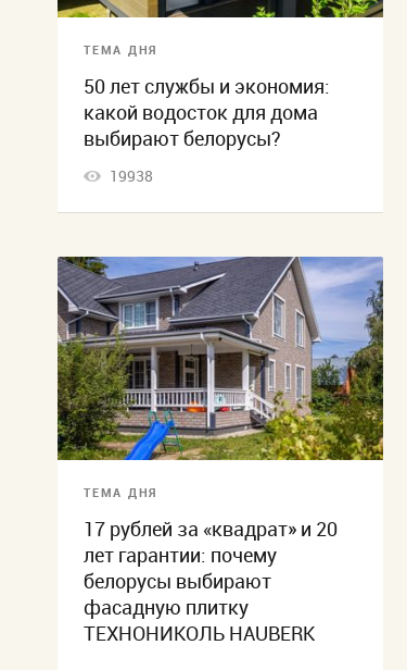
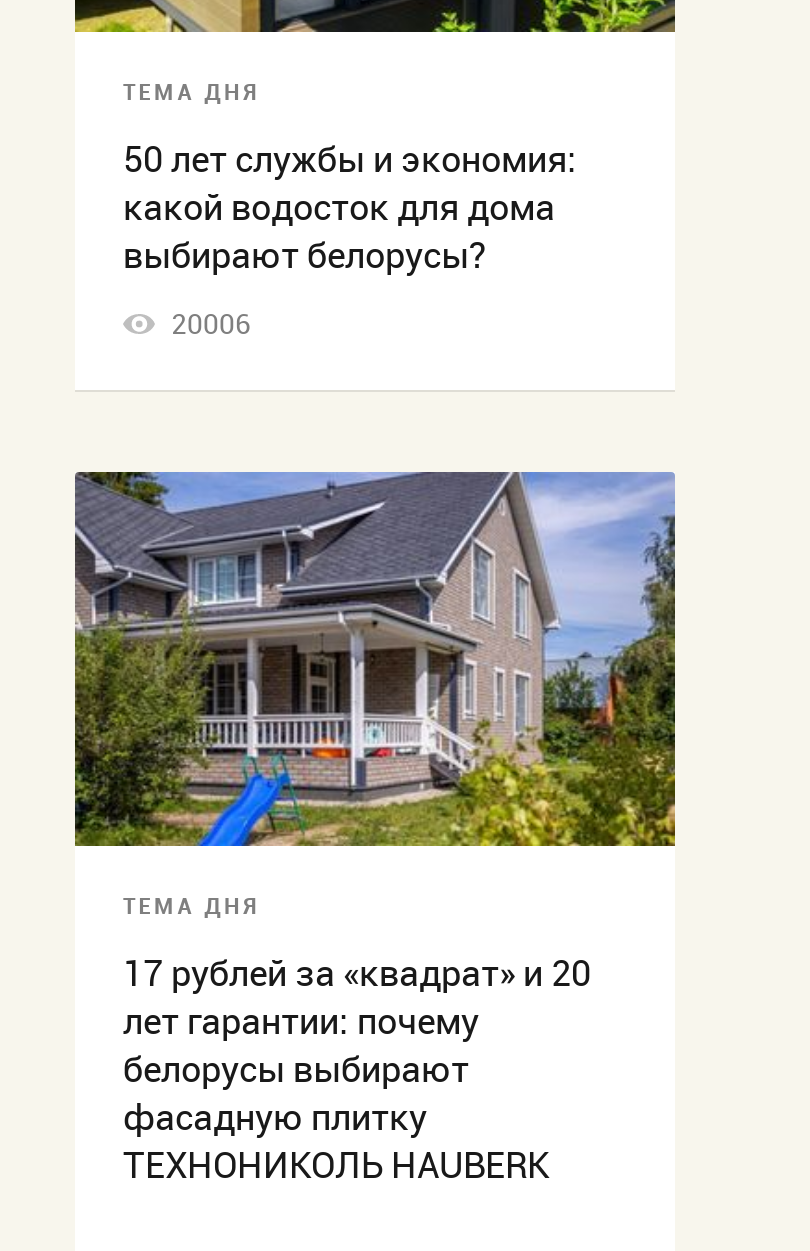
[110,167,153,185] 19938 -> [171,308,251,340] 20006

